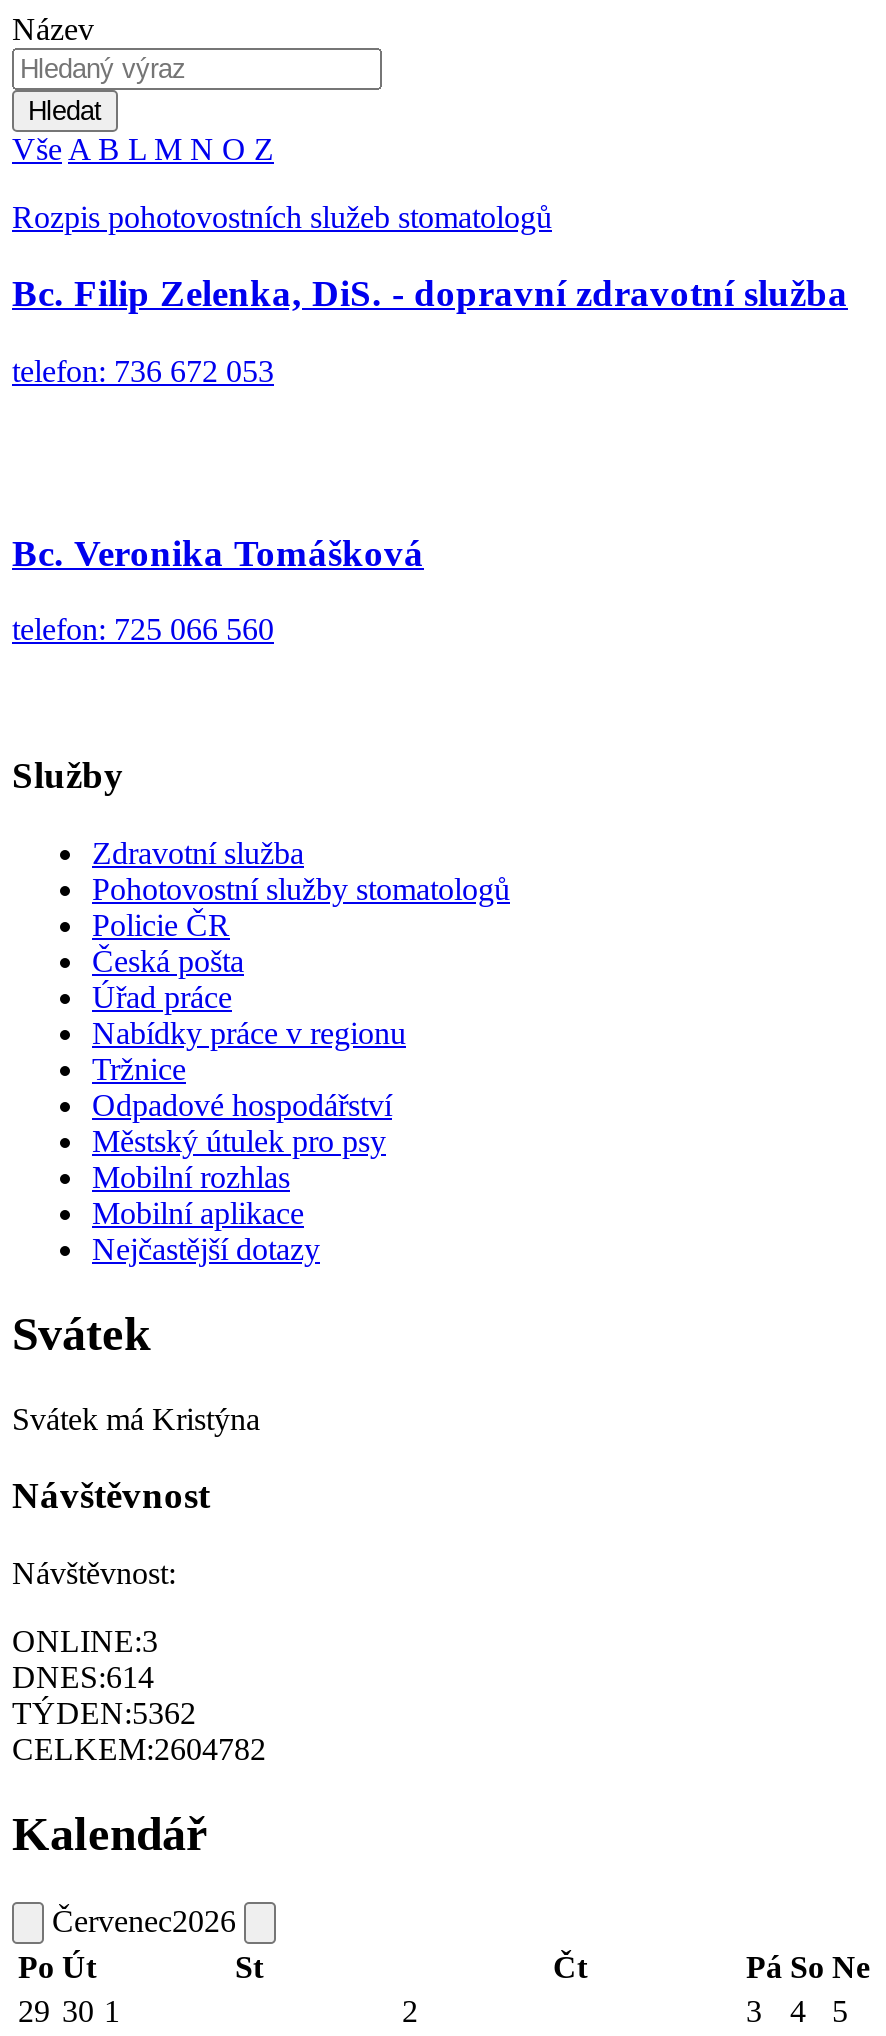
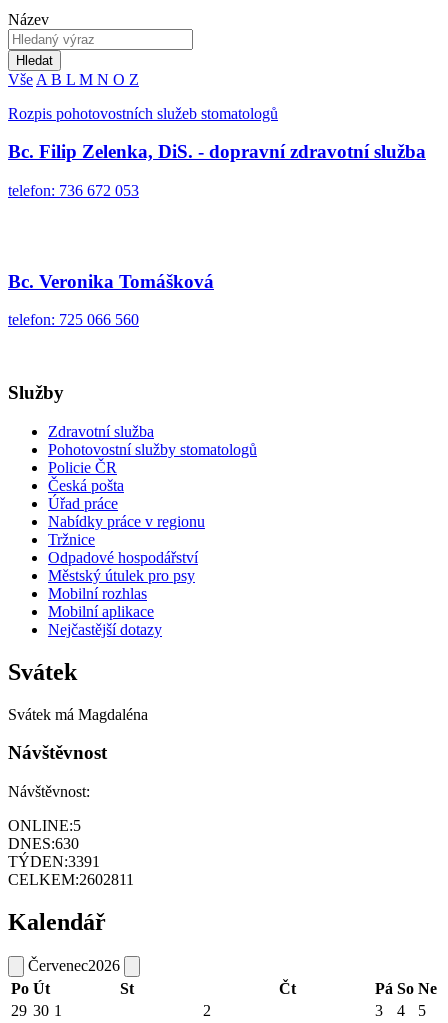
[12,1401,260,1435] Svátek má Kristýna -> [8,706,148,723] Svátek má Magdaléna
[12,1624,158,1658] ONLINE:3 -> [8,817,81,834] ONLINE:5
[12,1660,154,1694] DNES:614 -> [8,835,79,852] DNES:630
[12,1696,196,1730] TÝDEN:5362 -> [8,853,100,870] TÝDEN:3391
[12,1732,266,1766] CELKEM:2604782 -> [8,871,134,888] CELKEM:2602811

